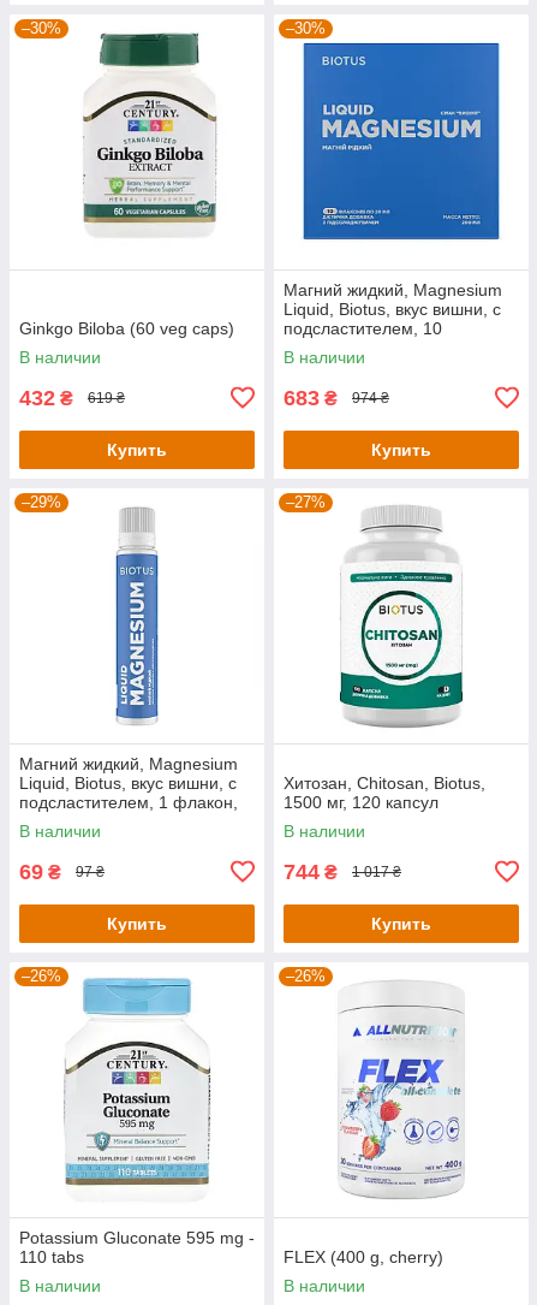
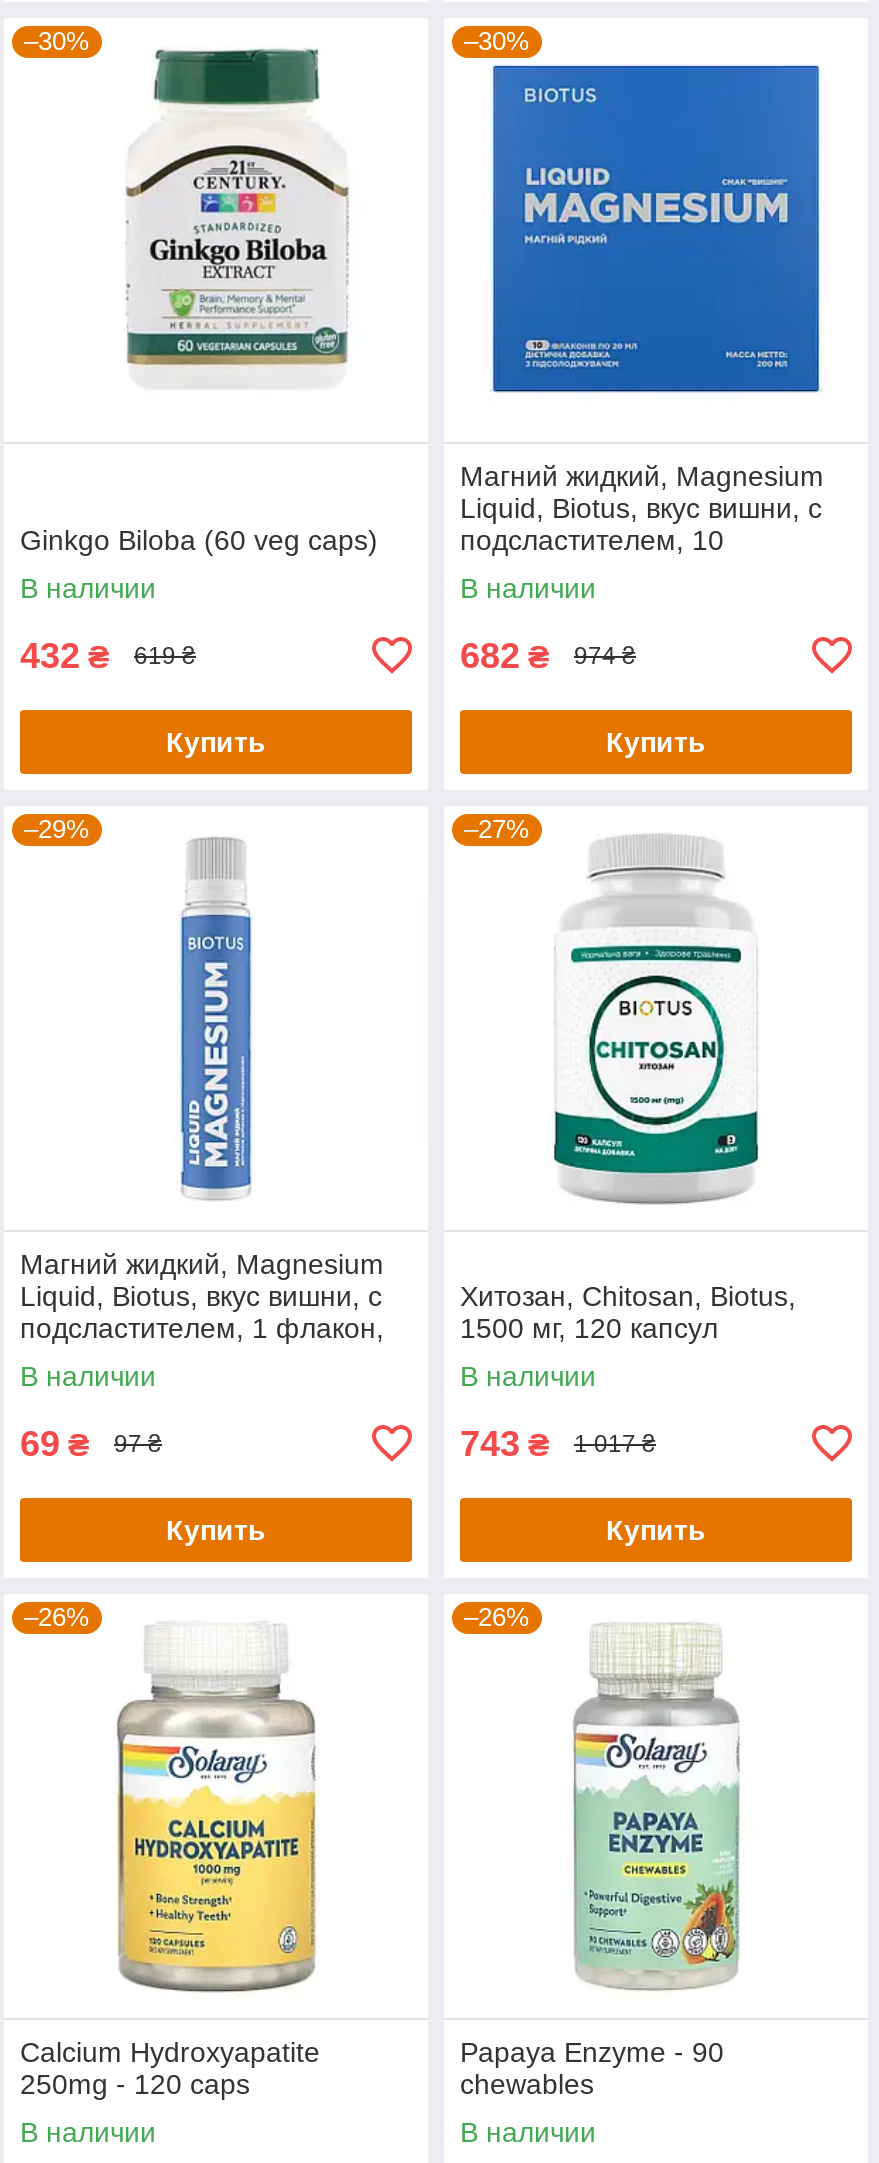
[284,386,389,410] 683 ₴ 974 ₴ -> [460,636,636,676] 682 ₴ 974 ₴
[284,860,338,884] 744 ₴ -> [460,1424,550,1464] 743 ₴
[19,978,255,1266] [image] | Potassium Gluconate 595 mg - | 110 tabs -> [20,1622,338,2100] [image] | Calcium Hydroxyapatite | 250mg - 120 caps
[339,1004,464,1194] [image] -> [554,1644,758,1976] [image]
[284,1247,443,1266] FLEX (400 g, cherry) -> [460,2036,724,2100] Papaya Enzyme - 90 | chewables

